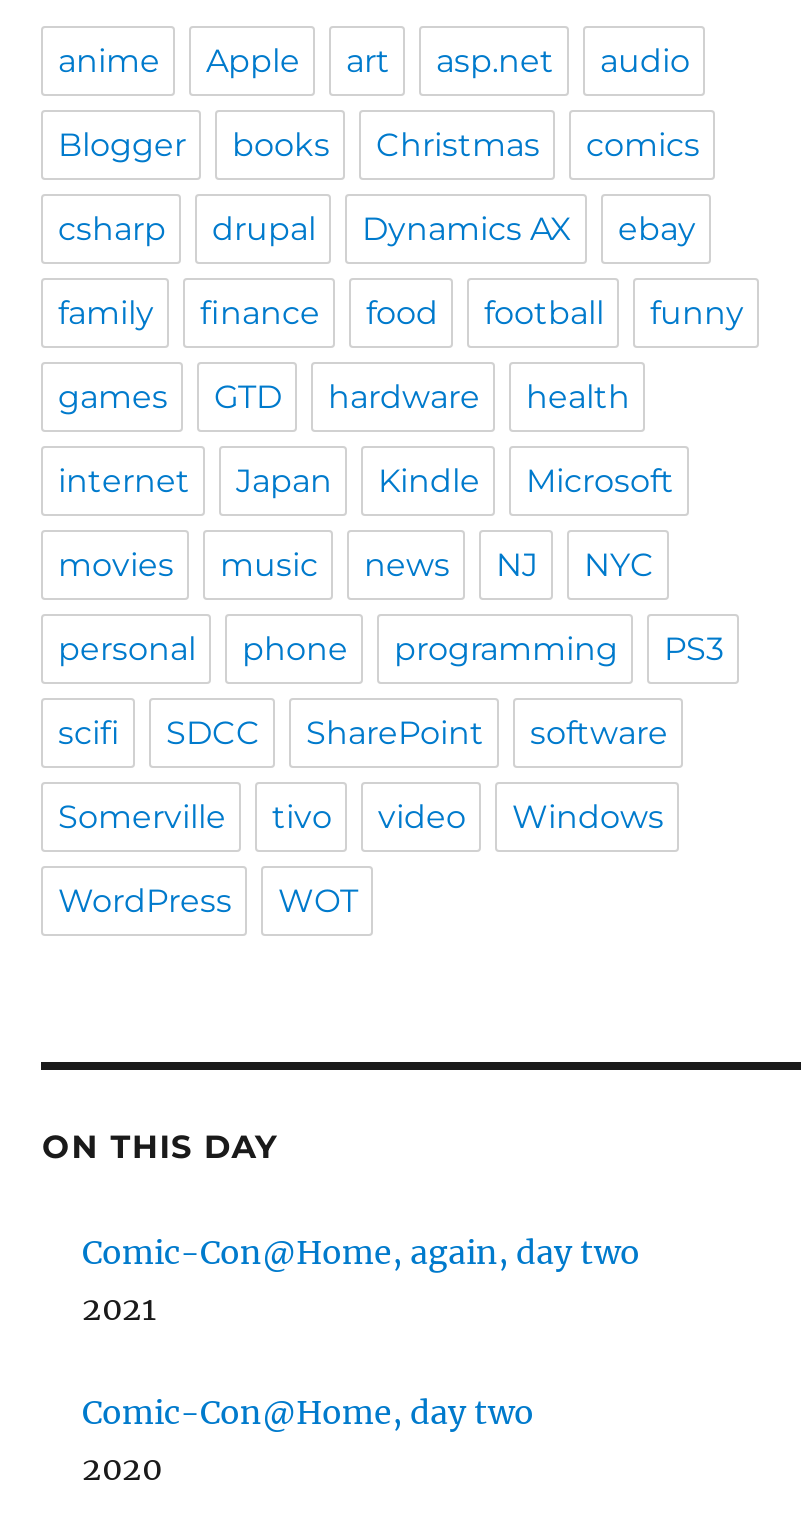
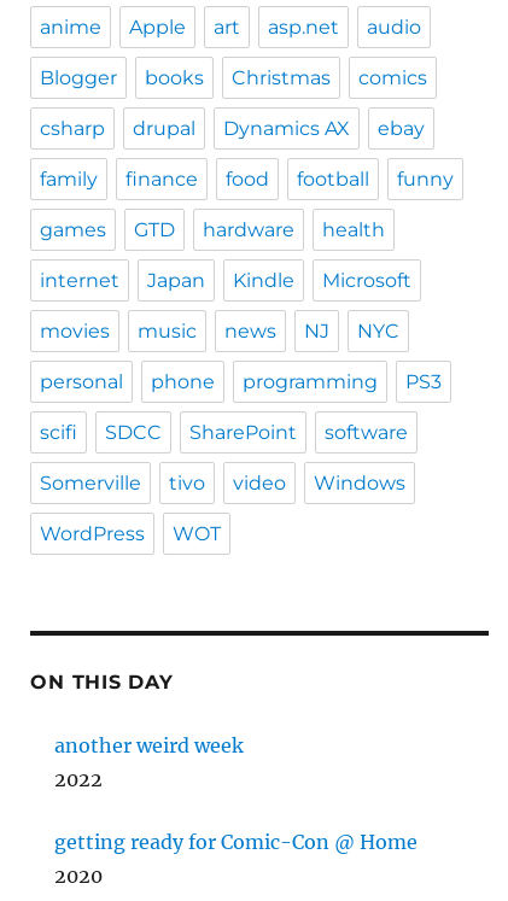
[82,1232,640,1328] Comic-Con@Home, again, day two | 2021 -> [55,733,244,791] another weird week | 2022
[82,1392,534,1432] Comic-Con@Home, day two -> [55,830,418,854] getting ready for Comic-Con @ Home

